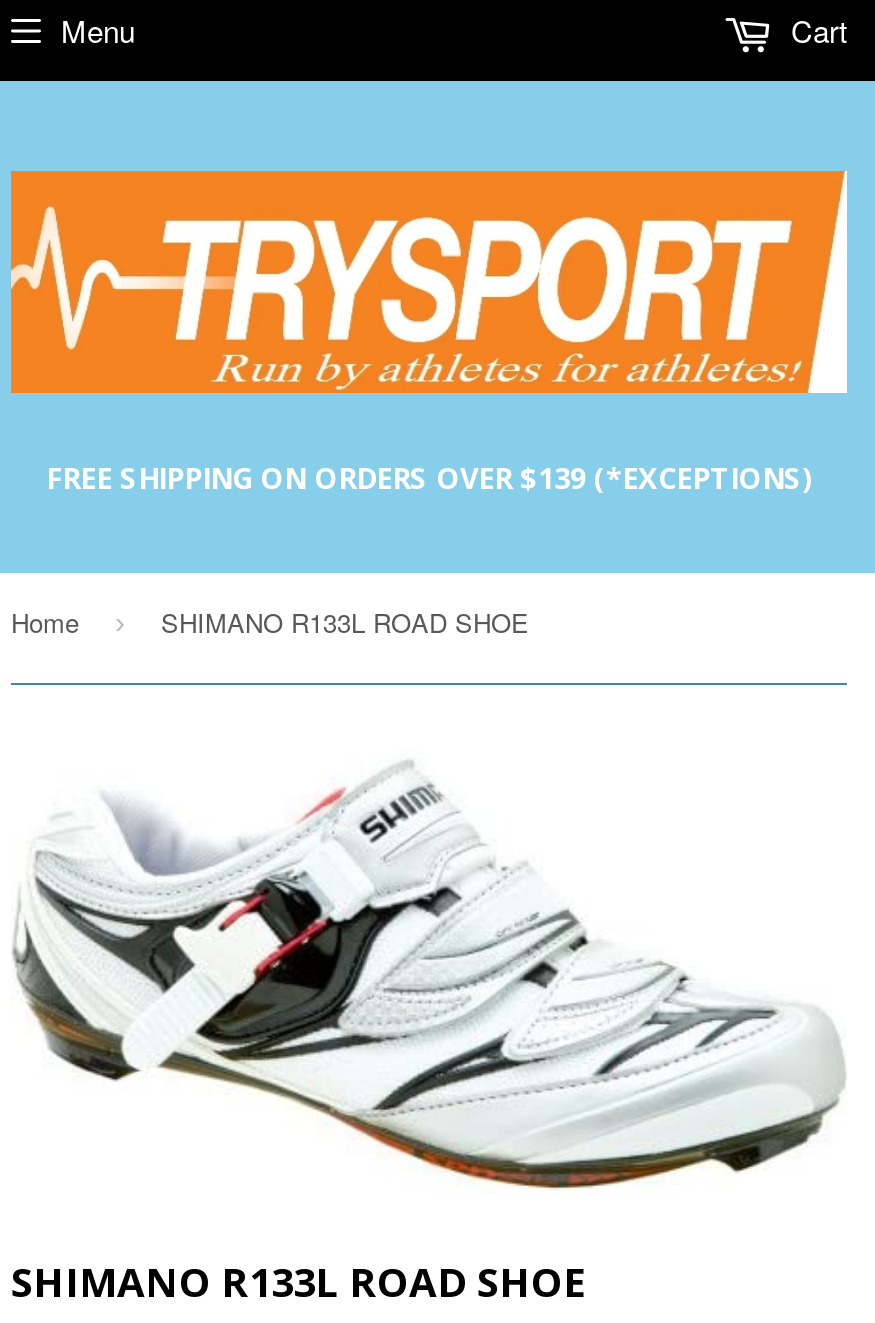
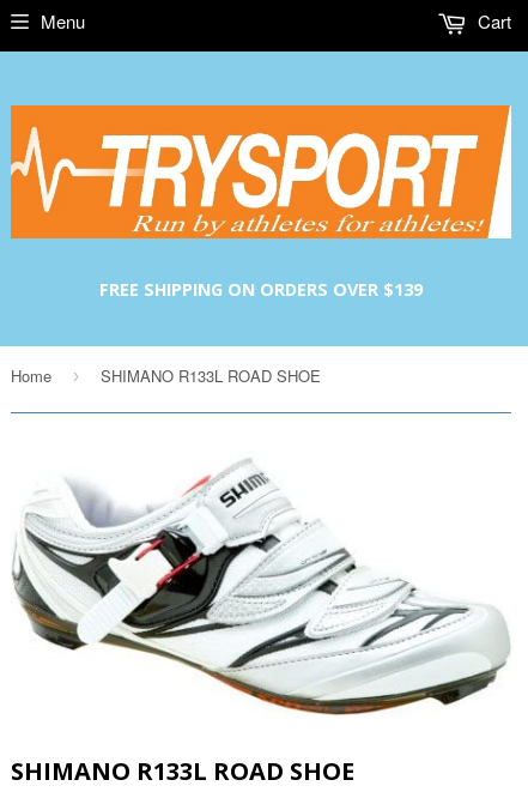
[46,458,812,496] FREE SHIPPING ON ORDERS OVER $139 (*EXCEPTIONS) -> [99,278,423,300] FREE SHIPPING ON ORDERS OVER $139

